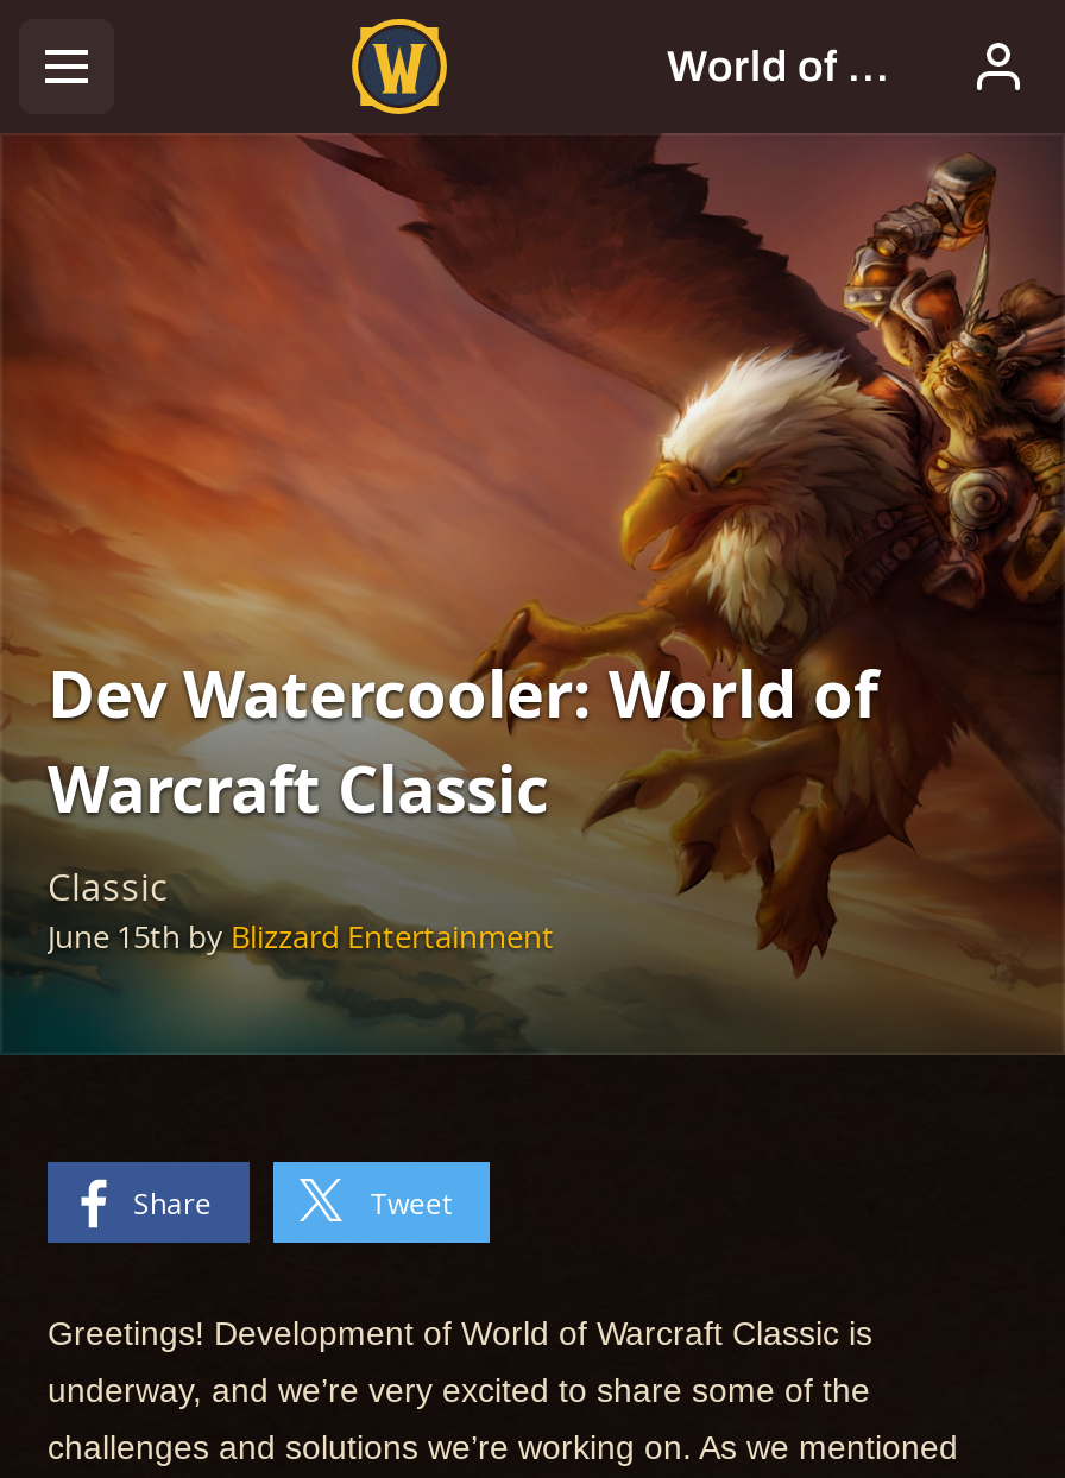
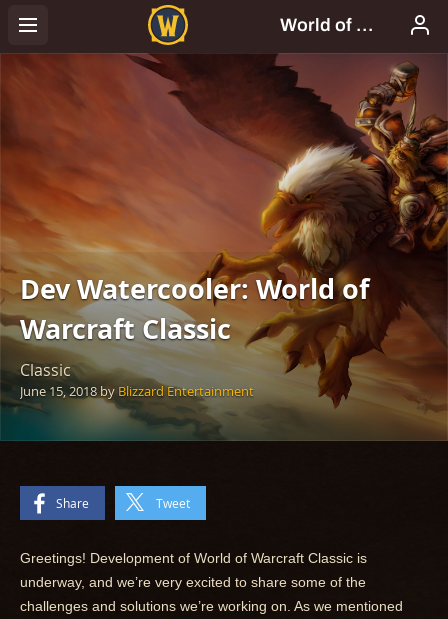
[48,915,554,958] June 15th by Blizzard Entertainment -> [20,382,254,400] June 15, 2018 by Blizzard Entertainment

